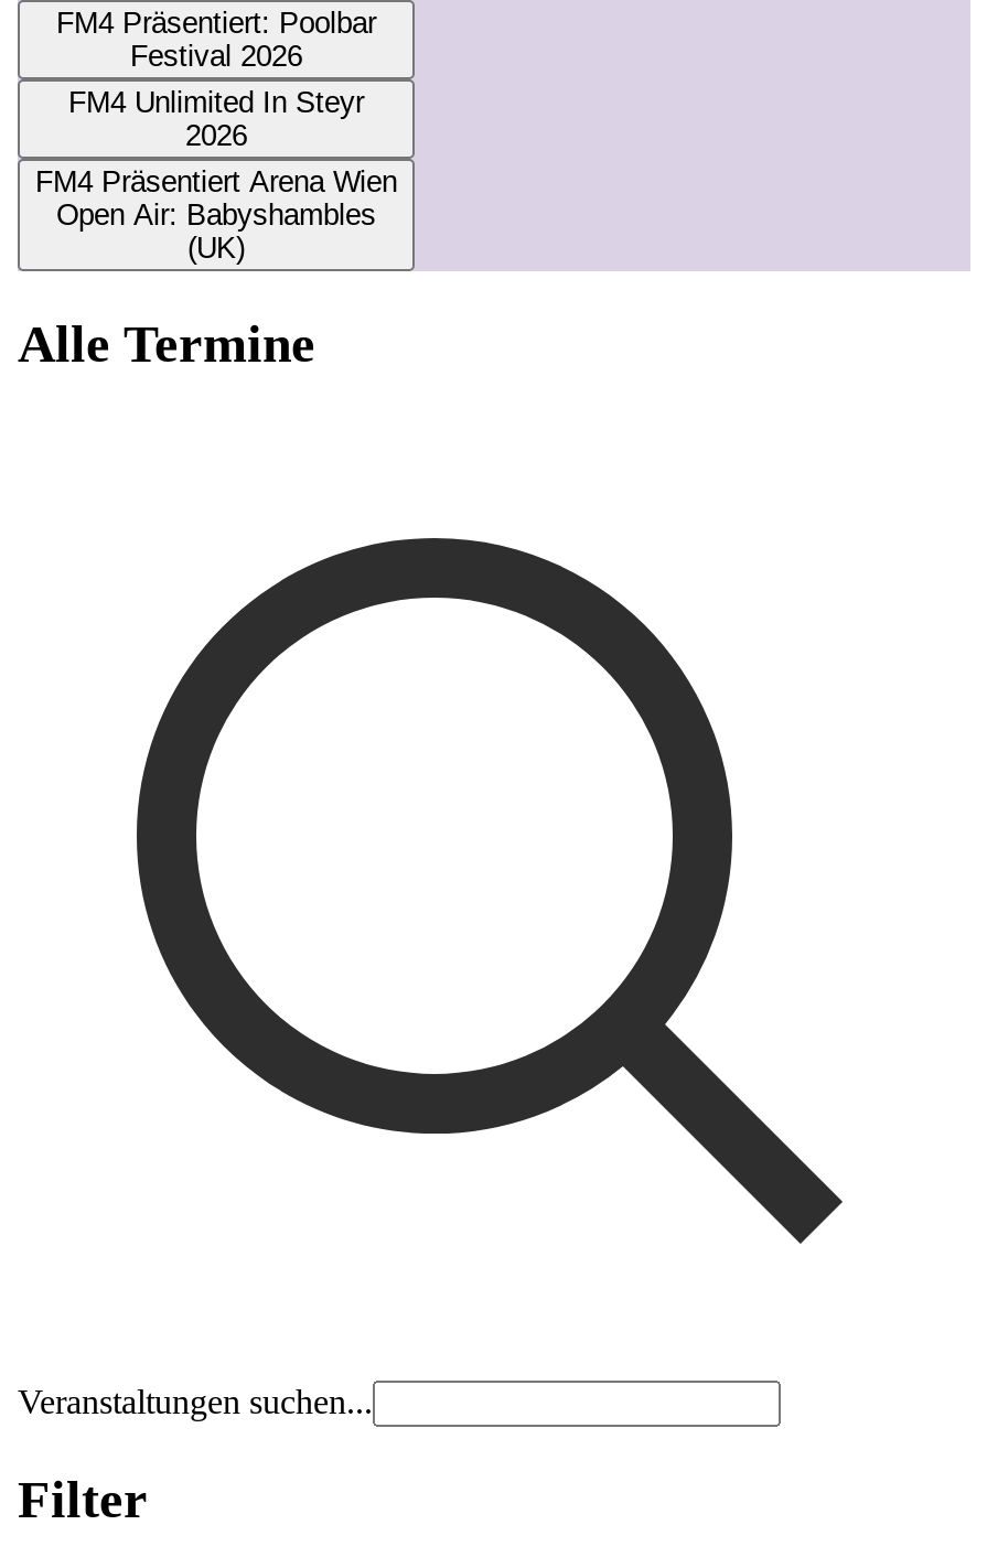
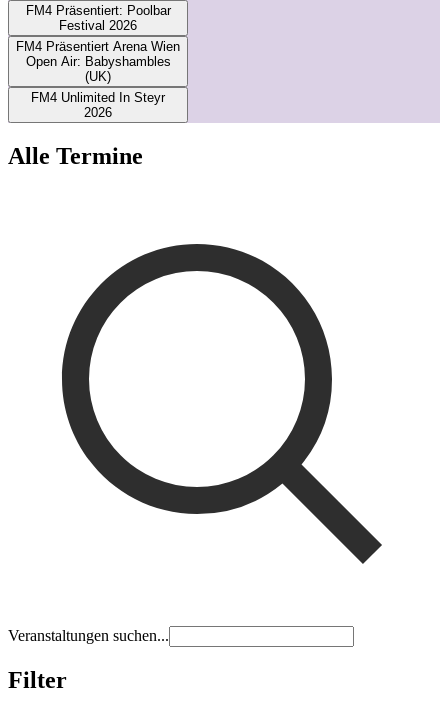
moved [68,86,364,153] -> [31,90,165,120]: FM4 Unlimited In Steyr | 2026
moved [35,166,397,265] -> [16,39,180,84]: FM4 Präsentiert Arena Wien | Open Air: Babyshambles | (UK)

